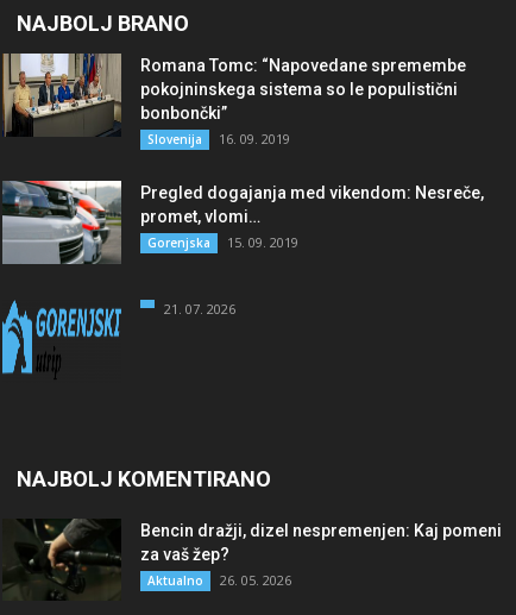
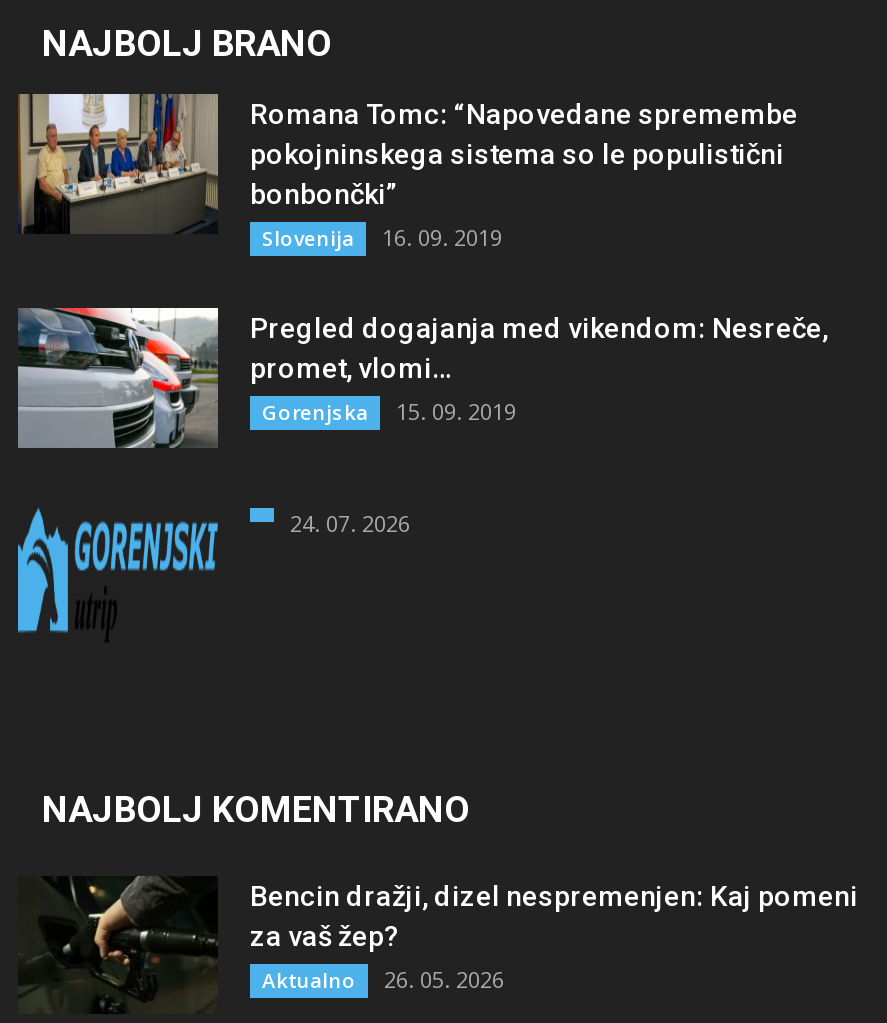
[164,300,235,318] 21. 07. 2026 -> [290,508,410,538] 24. 07. 2026

